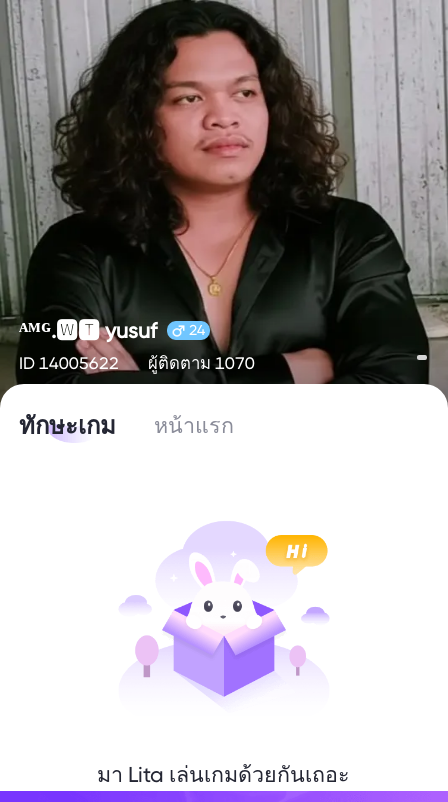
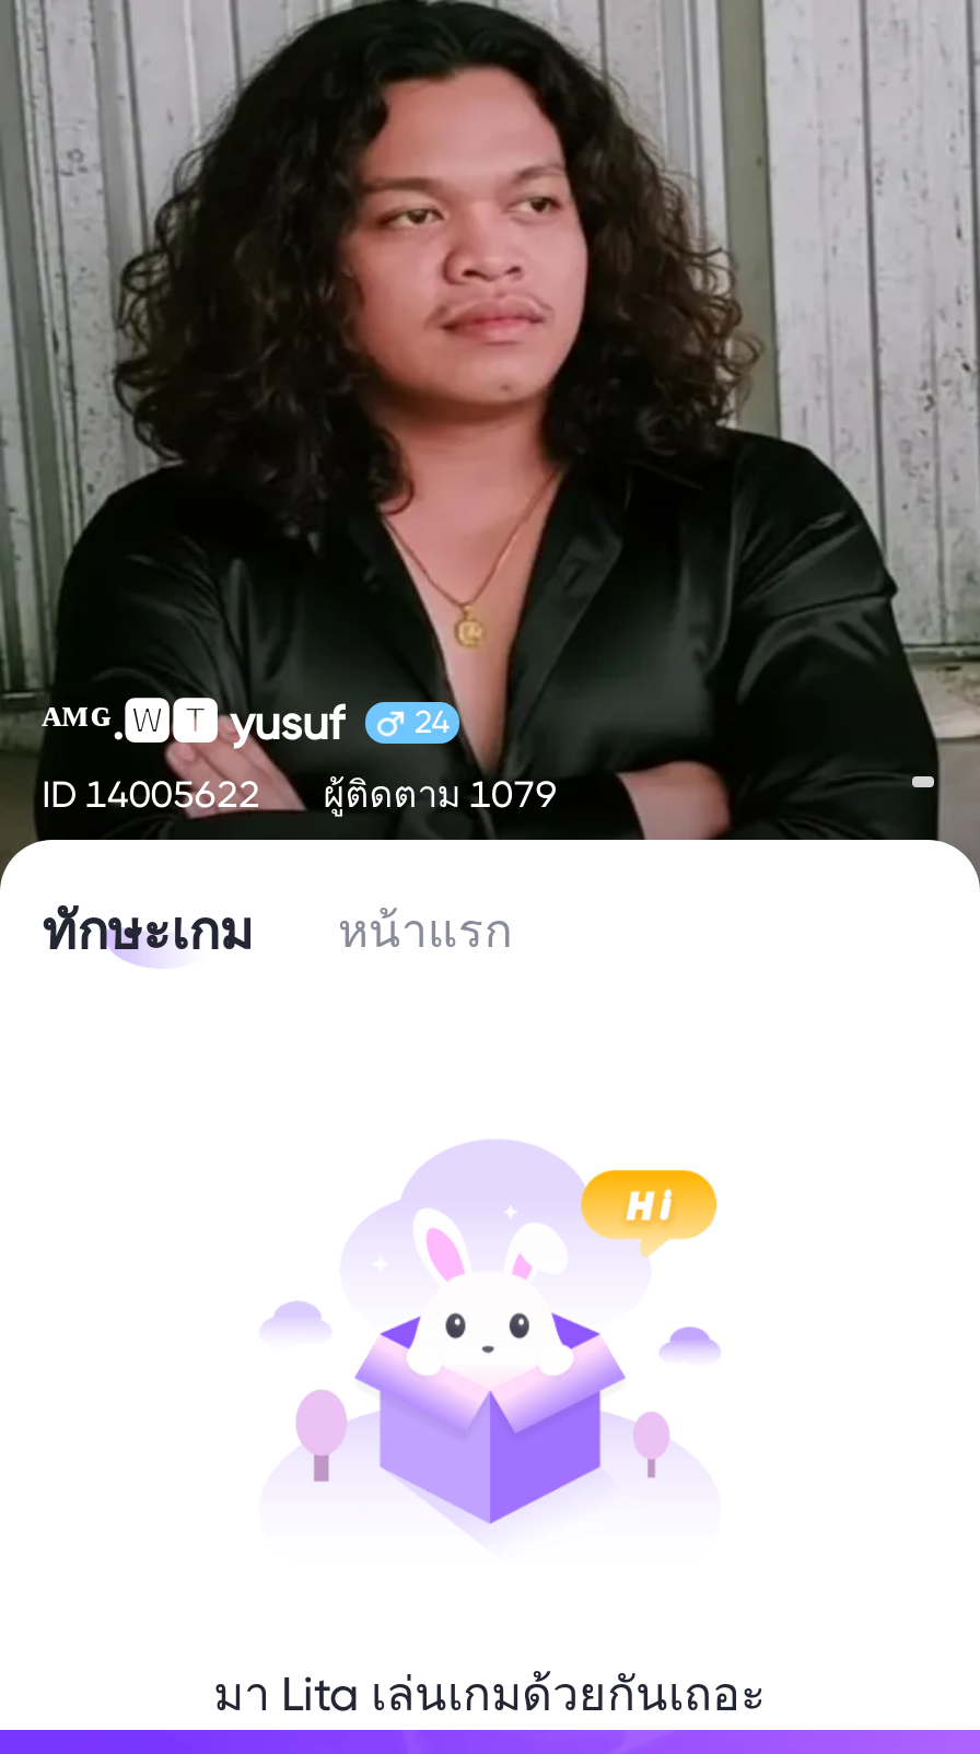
[148,353,255,373] ผู้ติดตาม 1070 -> [323,772,557,816] ผู้ติดตาม 1079

